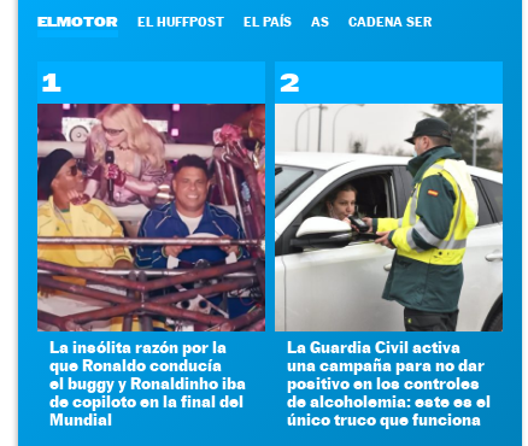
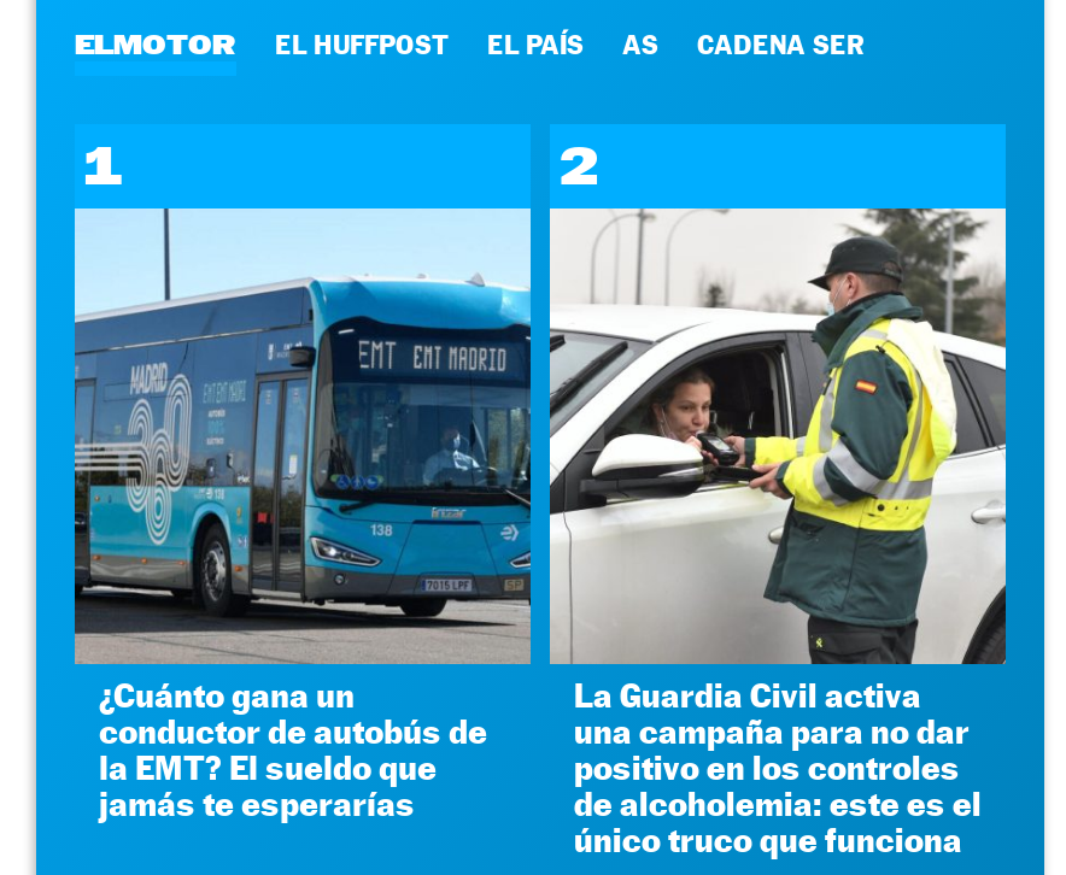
[36,102,266,430] [image] | La insólita razón por la | que Ronaldo conducía | el buggy y Ronaldinho iba | de copiloto en la final del | Mundial -> [72,206,533,824] [image] | ¿Cuánto gana un | conductor de autobús de | la EMT? El sueldo que | jamás te esperarías

